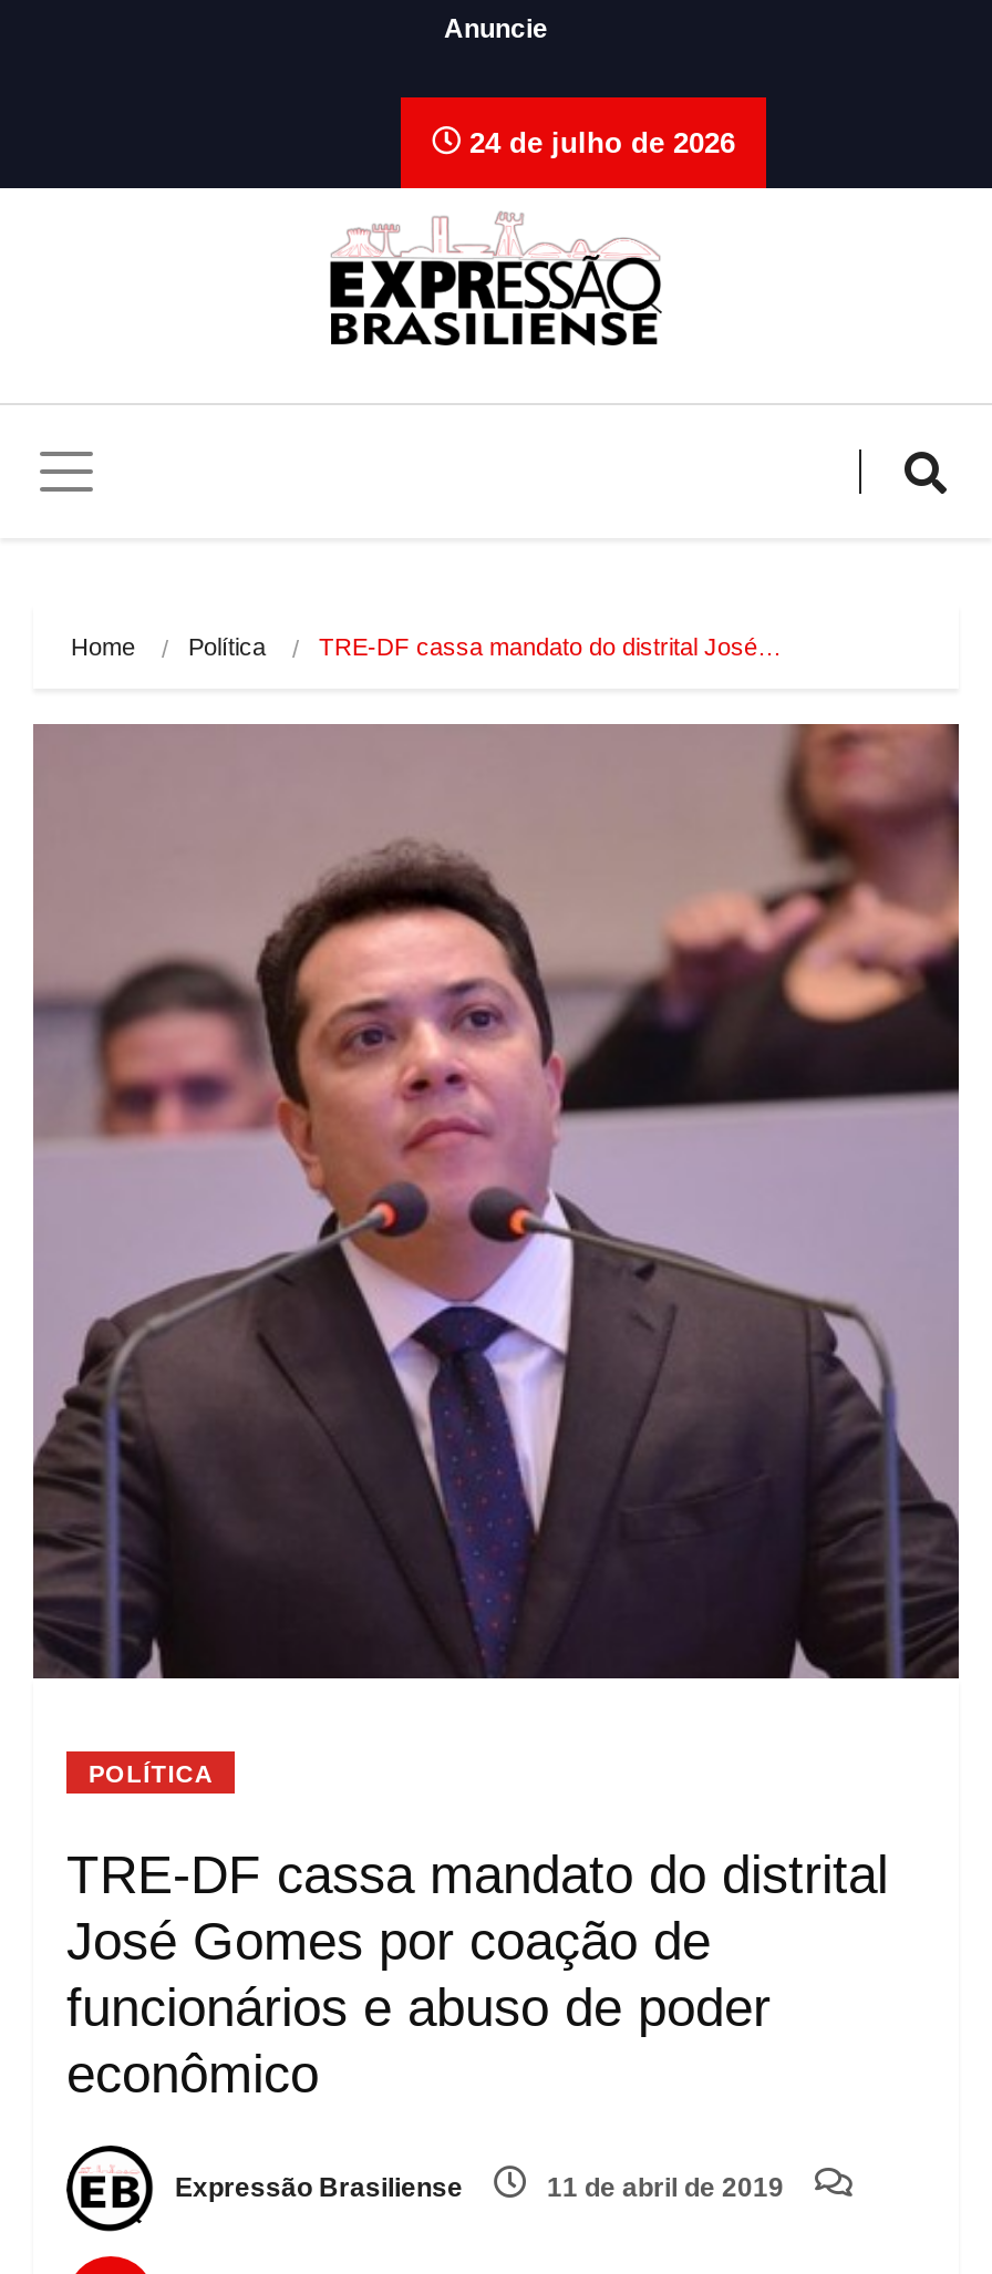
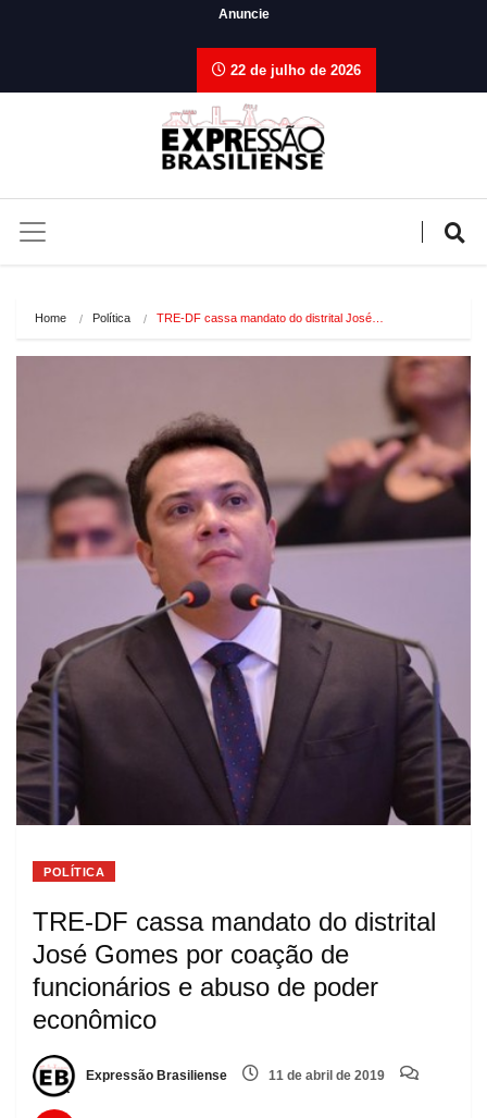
[461,126,735,159] 24 de julho de 2026 -> [226,62,361,78] 22 de julho de 2026

